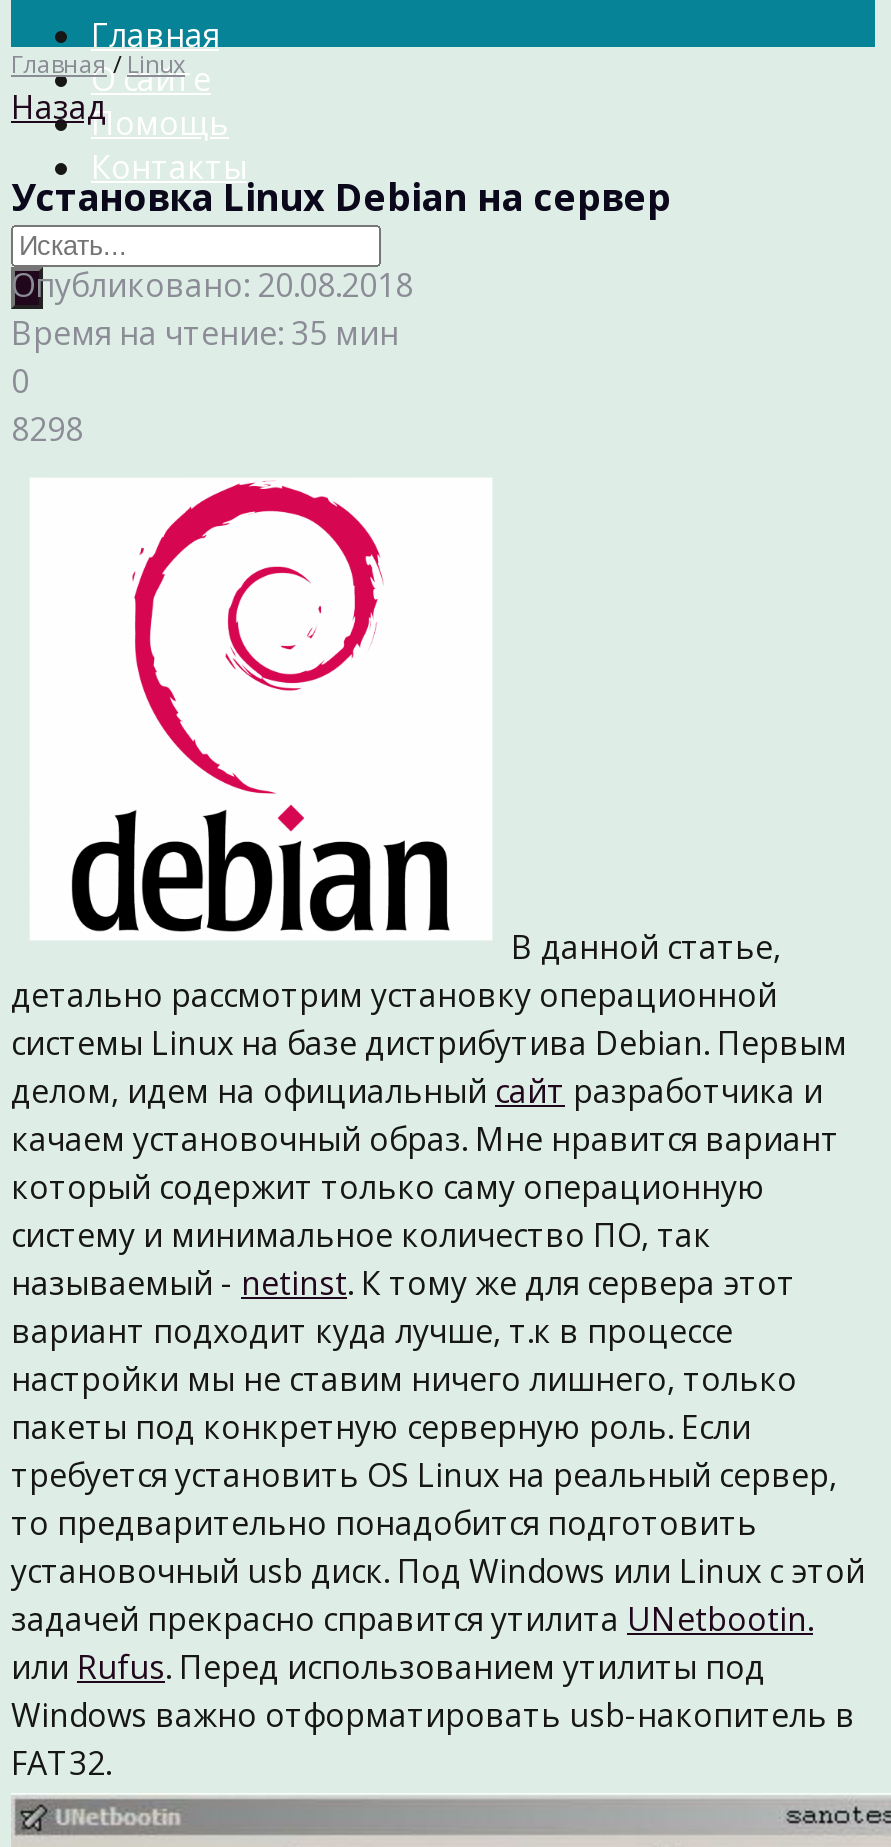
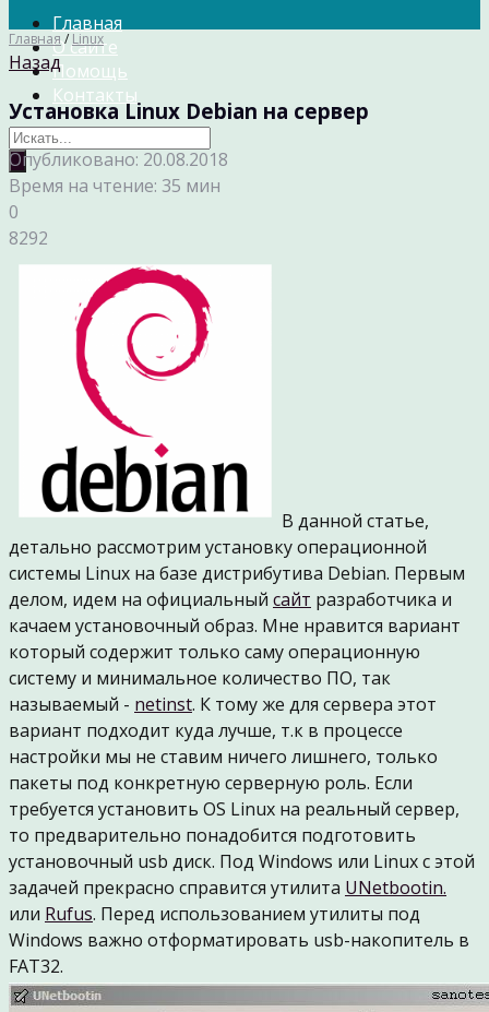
[11,408,83,452] 8298 -> [9,226,48,250] 8292

